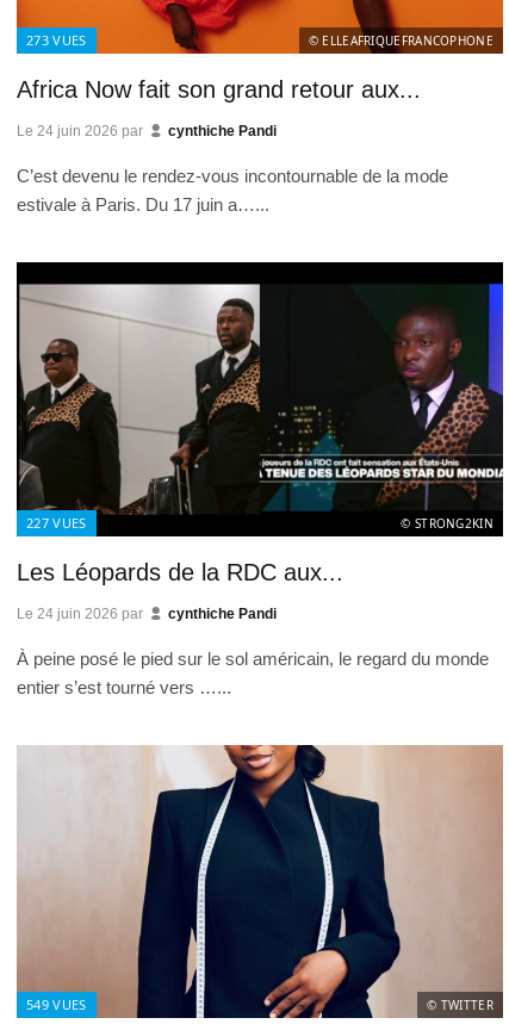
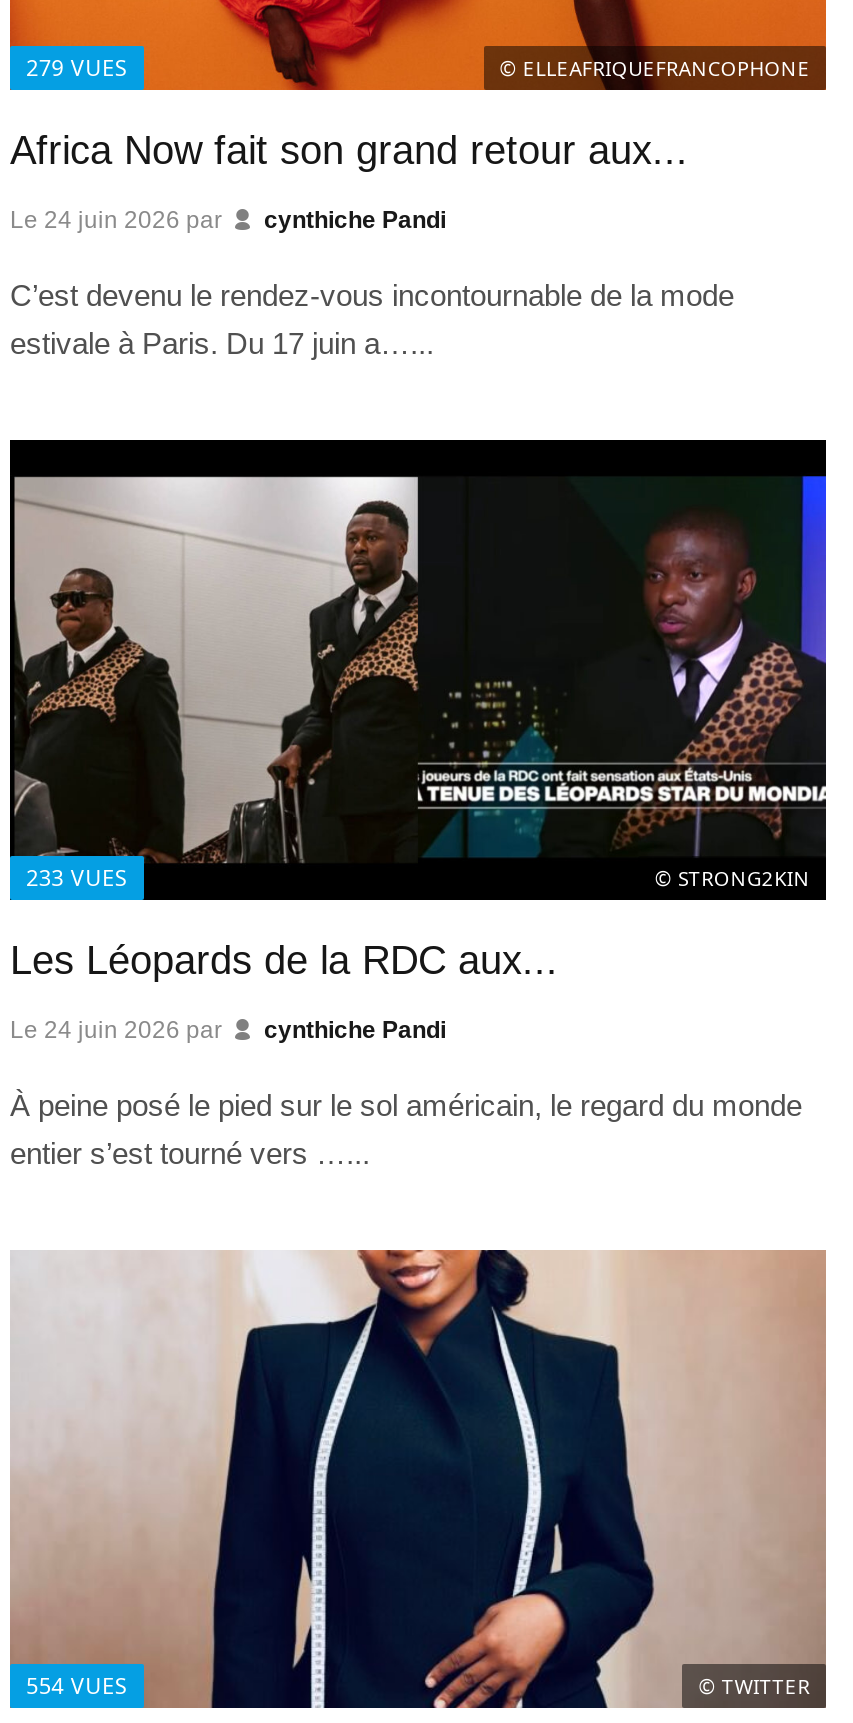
[26,31,87,49] 273 VUES -> [26,52,127,82] 279 VUES
[26,513,87,531] 227 VUES -> [26,861,127,891] 233 VUES
[26,995,87,1013] 549 VUES -> [26,1670,127,1700] 554 VUES

